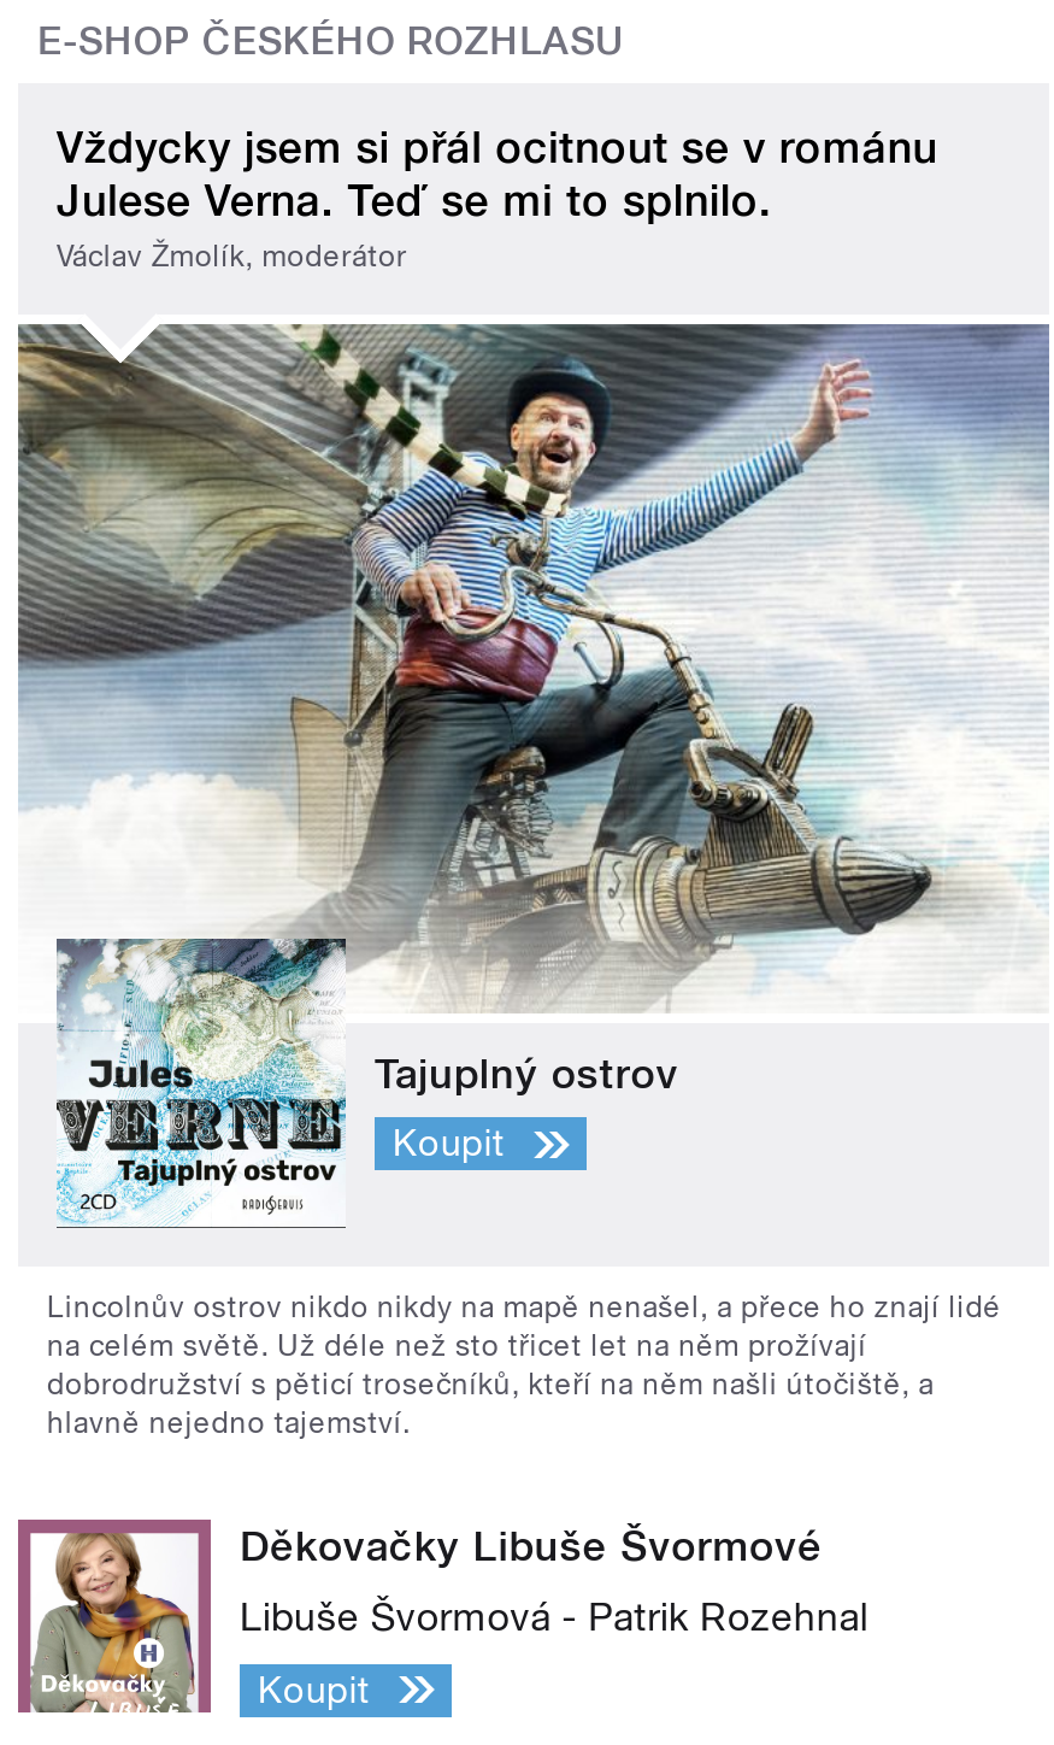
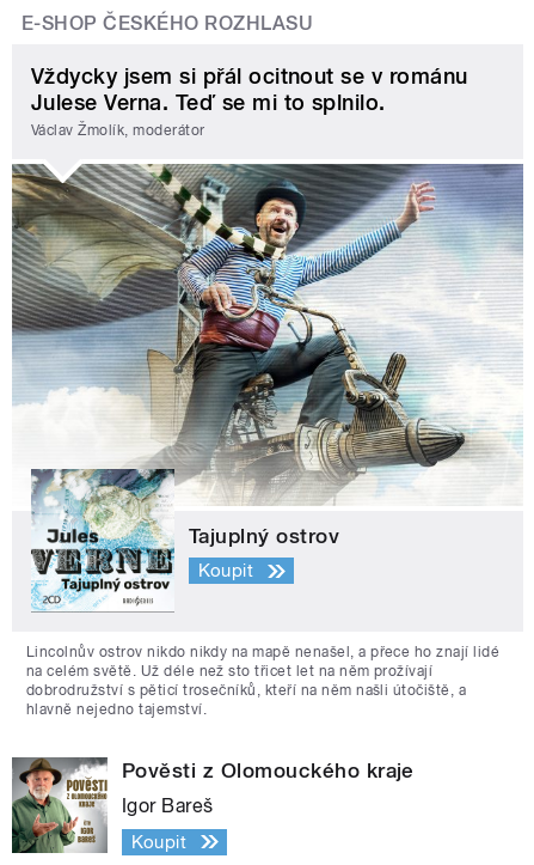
[16,1520,823,1715] [image] | Děkovačky Libuše Švormové -> [11,757,415,854] [image] | Pověsti z Olomouckého kraje
[240,1594,868,1639] Libuše Švormová - Patrik Rozehnal -> [122,794,214,817] Igor Bareš

